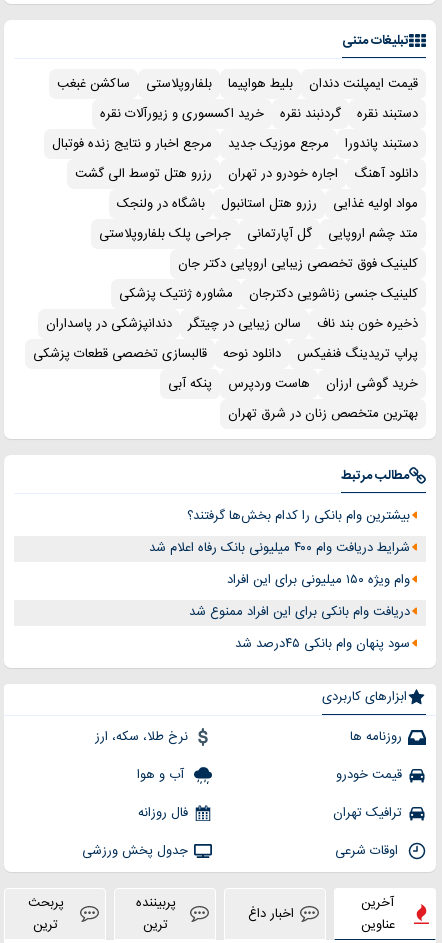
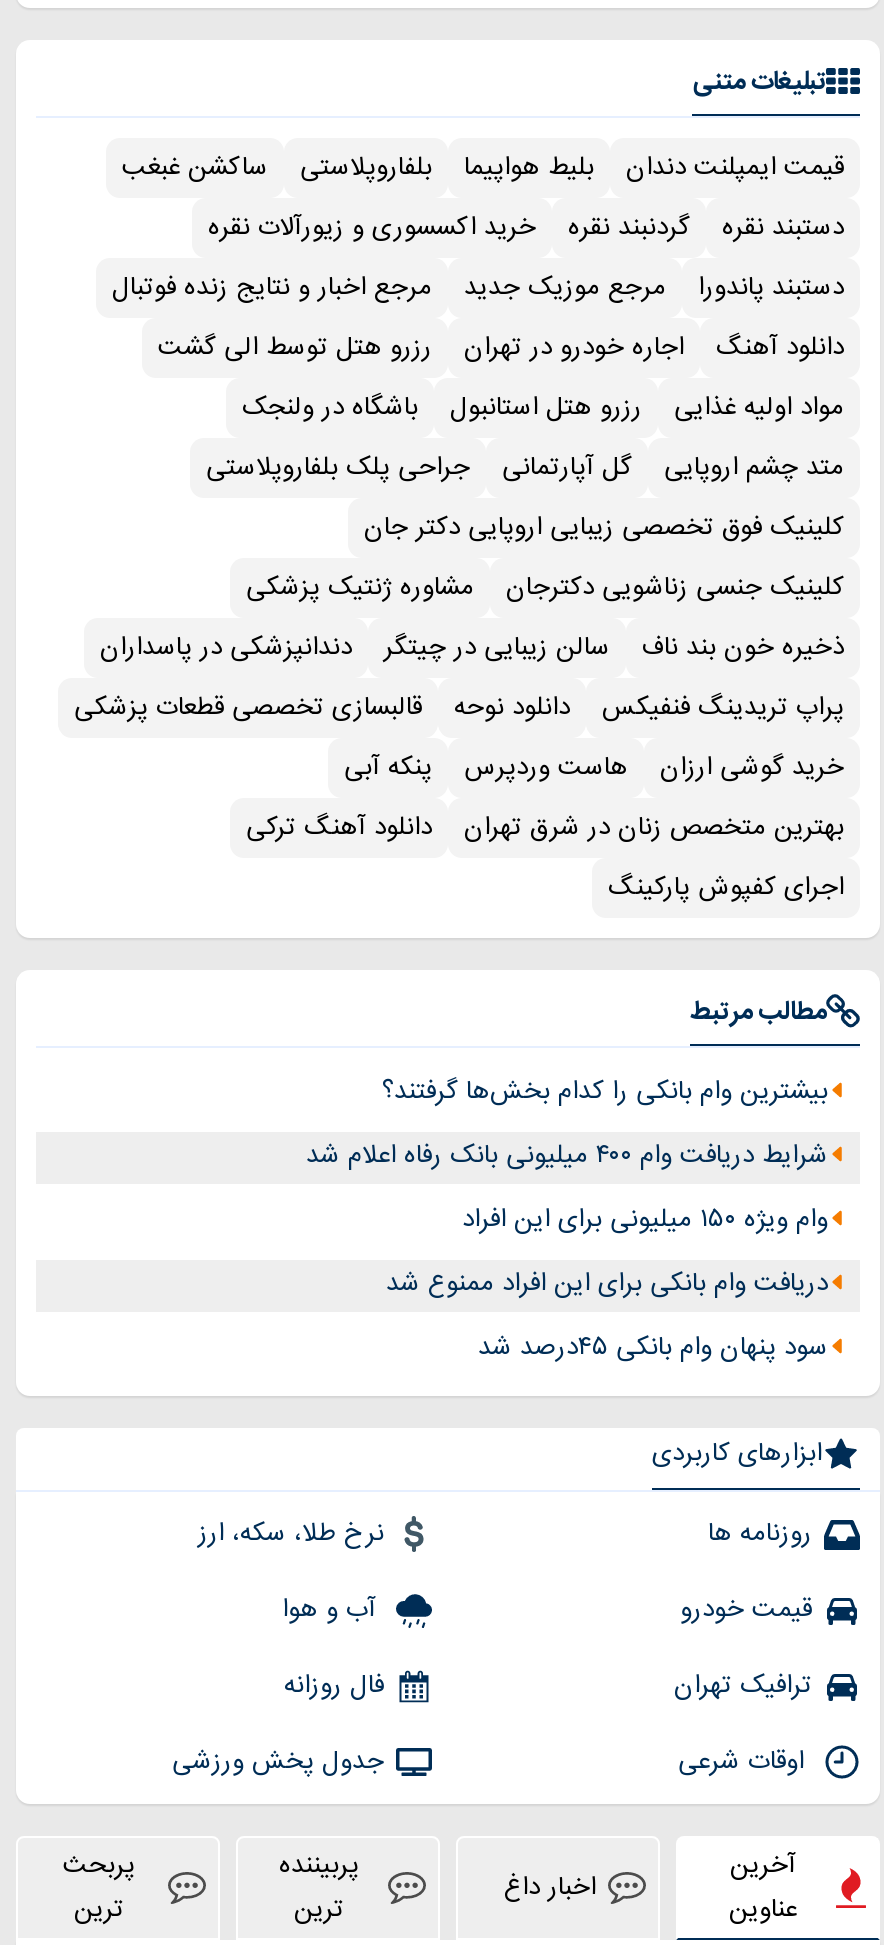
none -> [246,806,844,910] دانلود آهنگ ترکی | اجرای کفپوش پارکینگ

